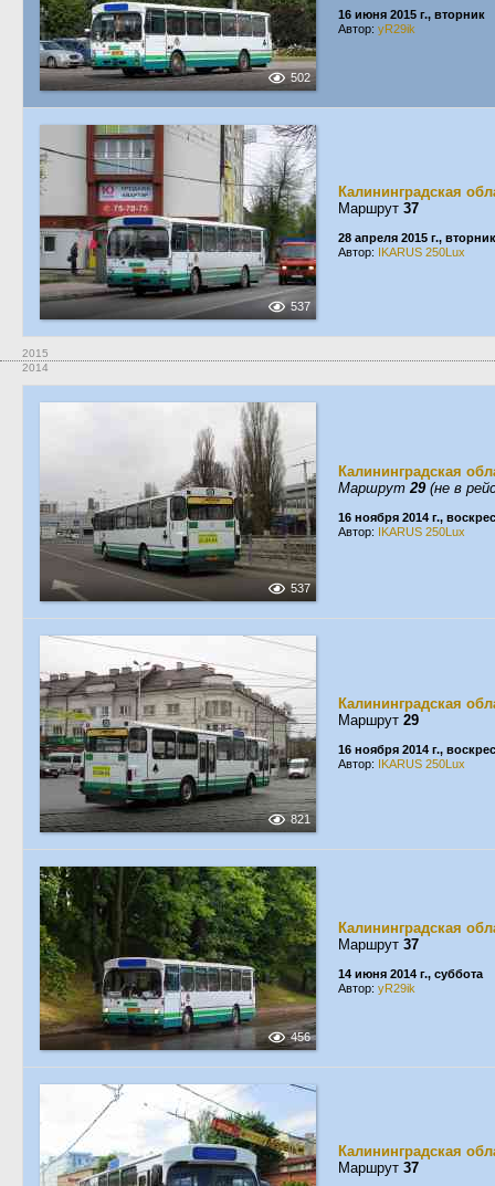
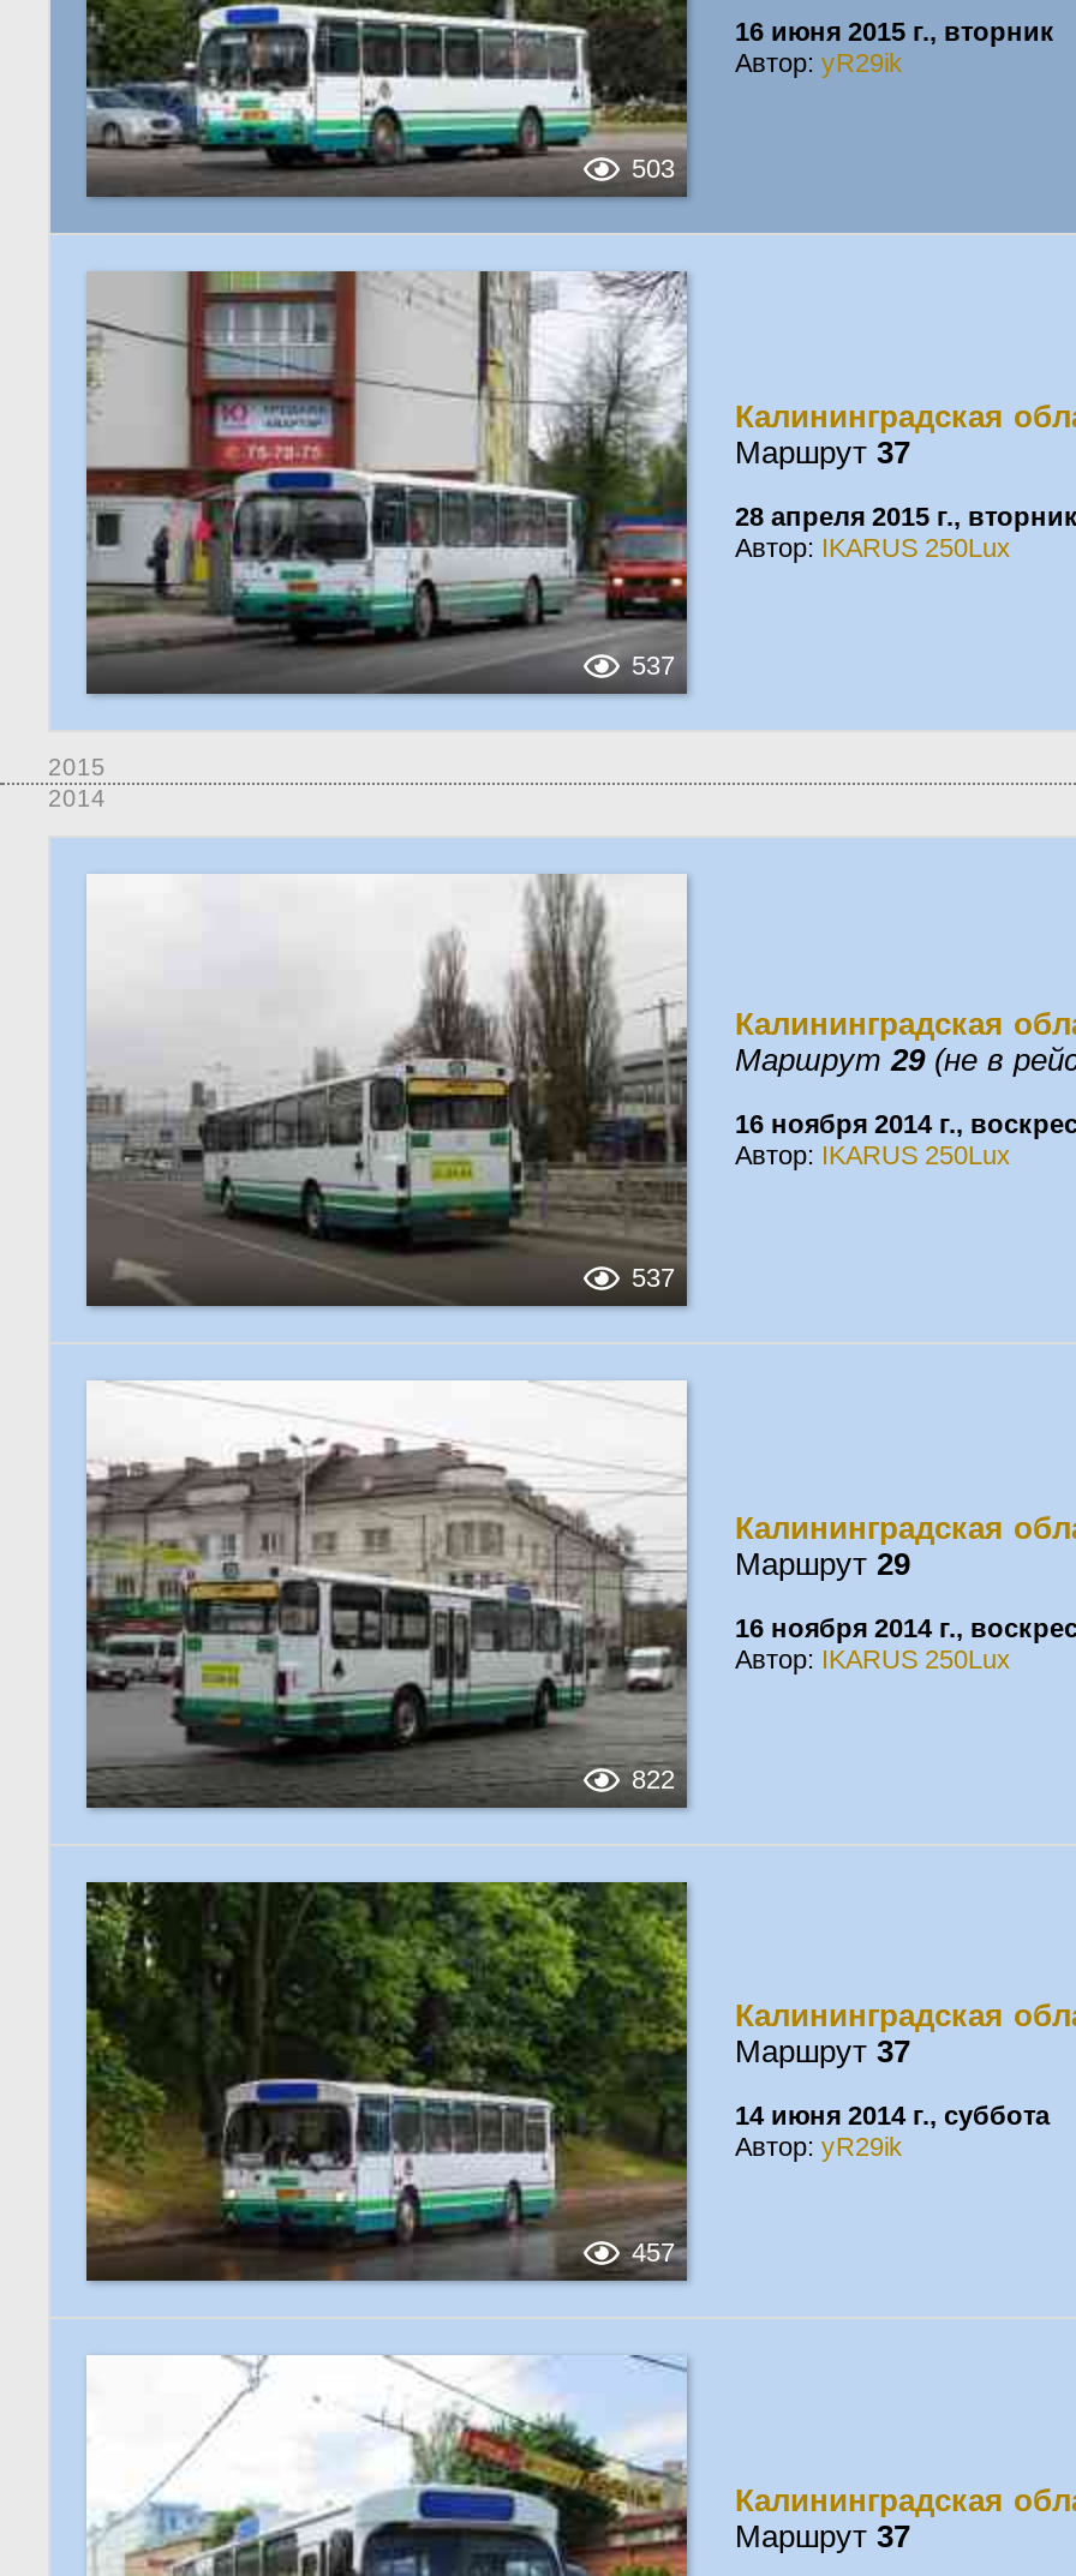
[291,71,310,84] 502 -> [632,154,675,182] 503
[291,812,310,826] 821 -> [632,1765,675,1793] 822
[291,1030,310,1043] 456 -> [632,2237,675,2266] 457

